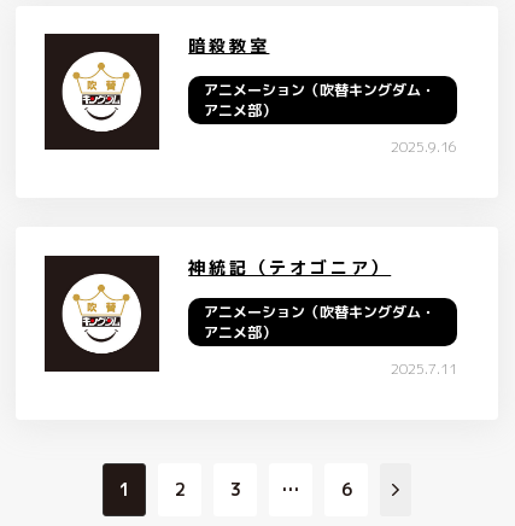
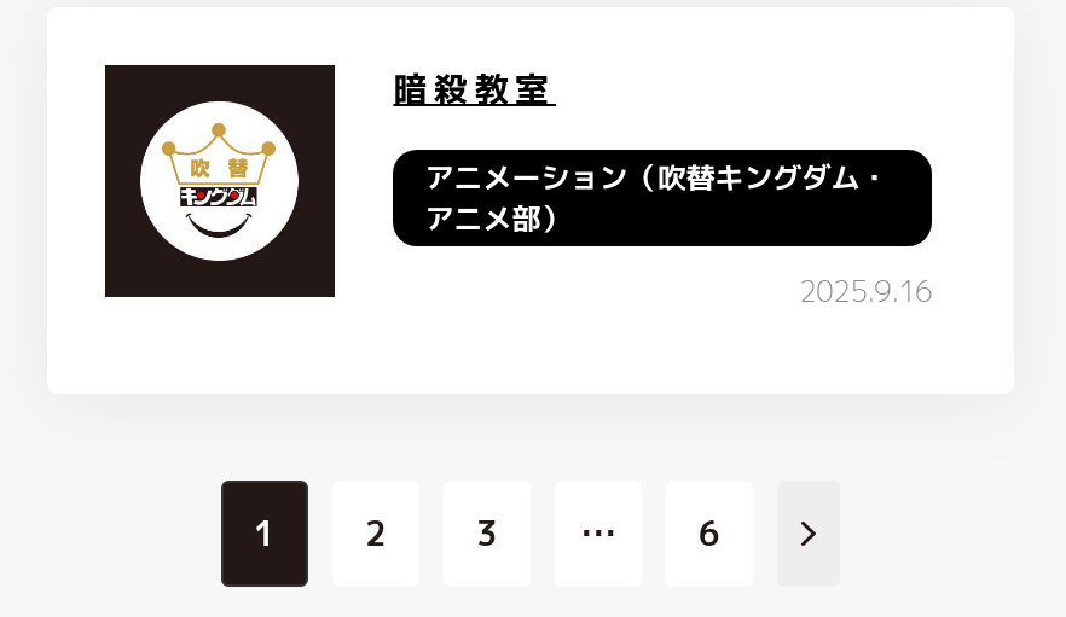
[188,256,457,379] 神統記（テオゴニア） | アニメーション（吹替キングダム・ | アニメ部） | 2025.7.11 -> none

